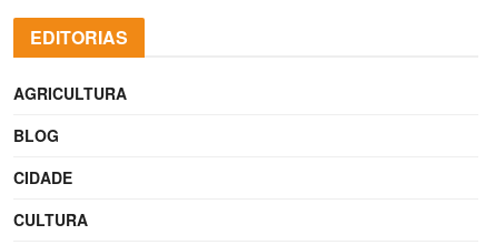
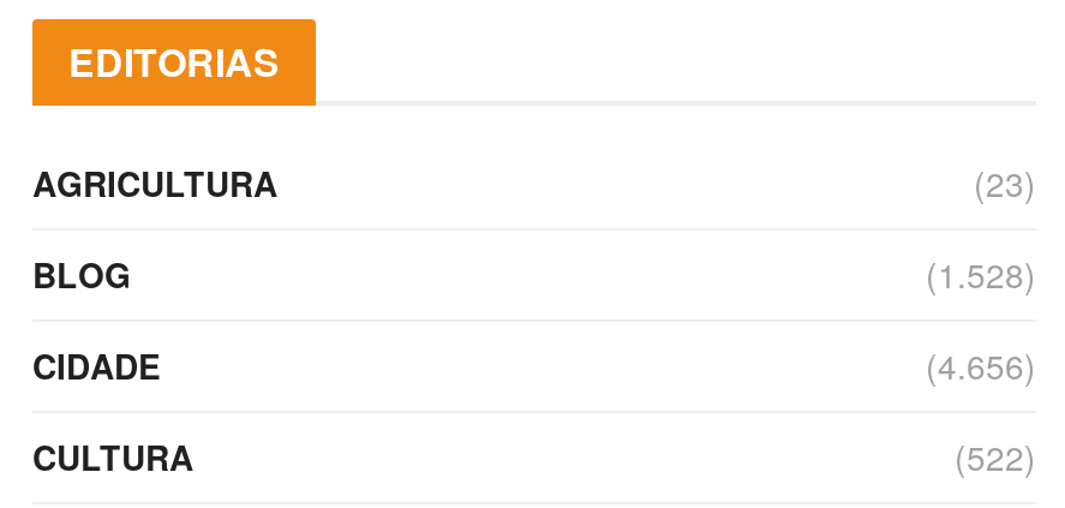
none -> [974,160,1036,208] (23)
none -> [926,251,1036,299] (1.528)
none -> [926,342,1036,390] (4.656)
none -> [955,434,1036,482] (522)

